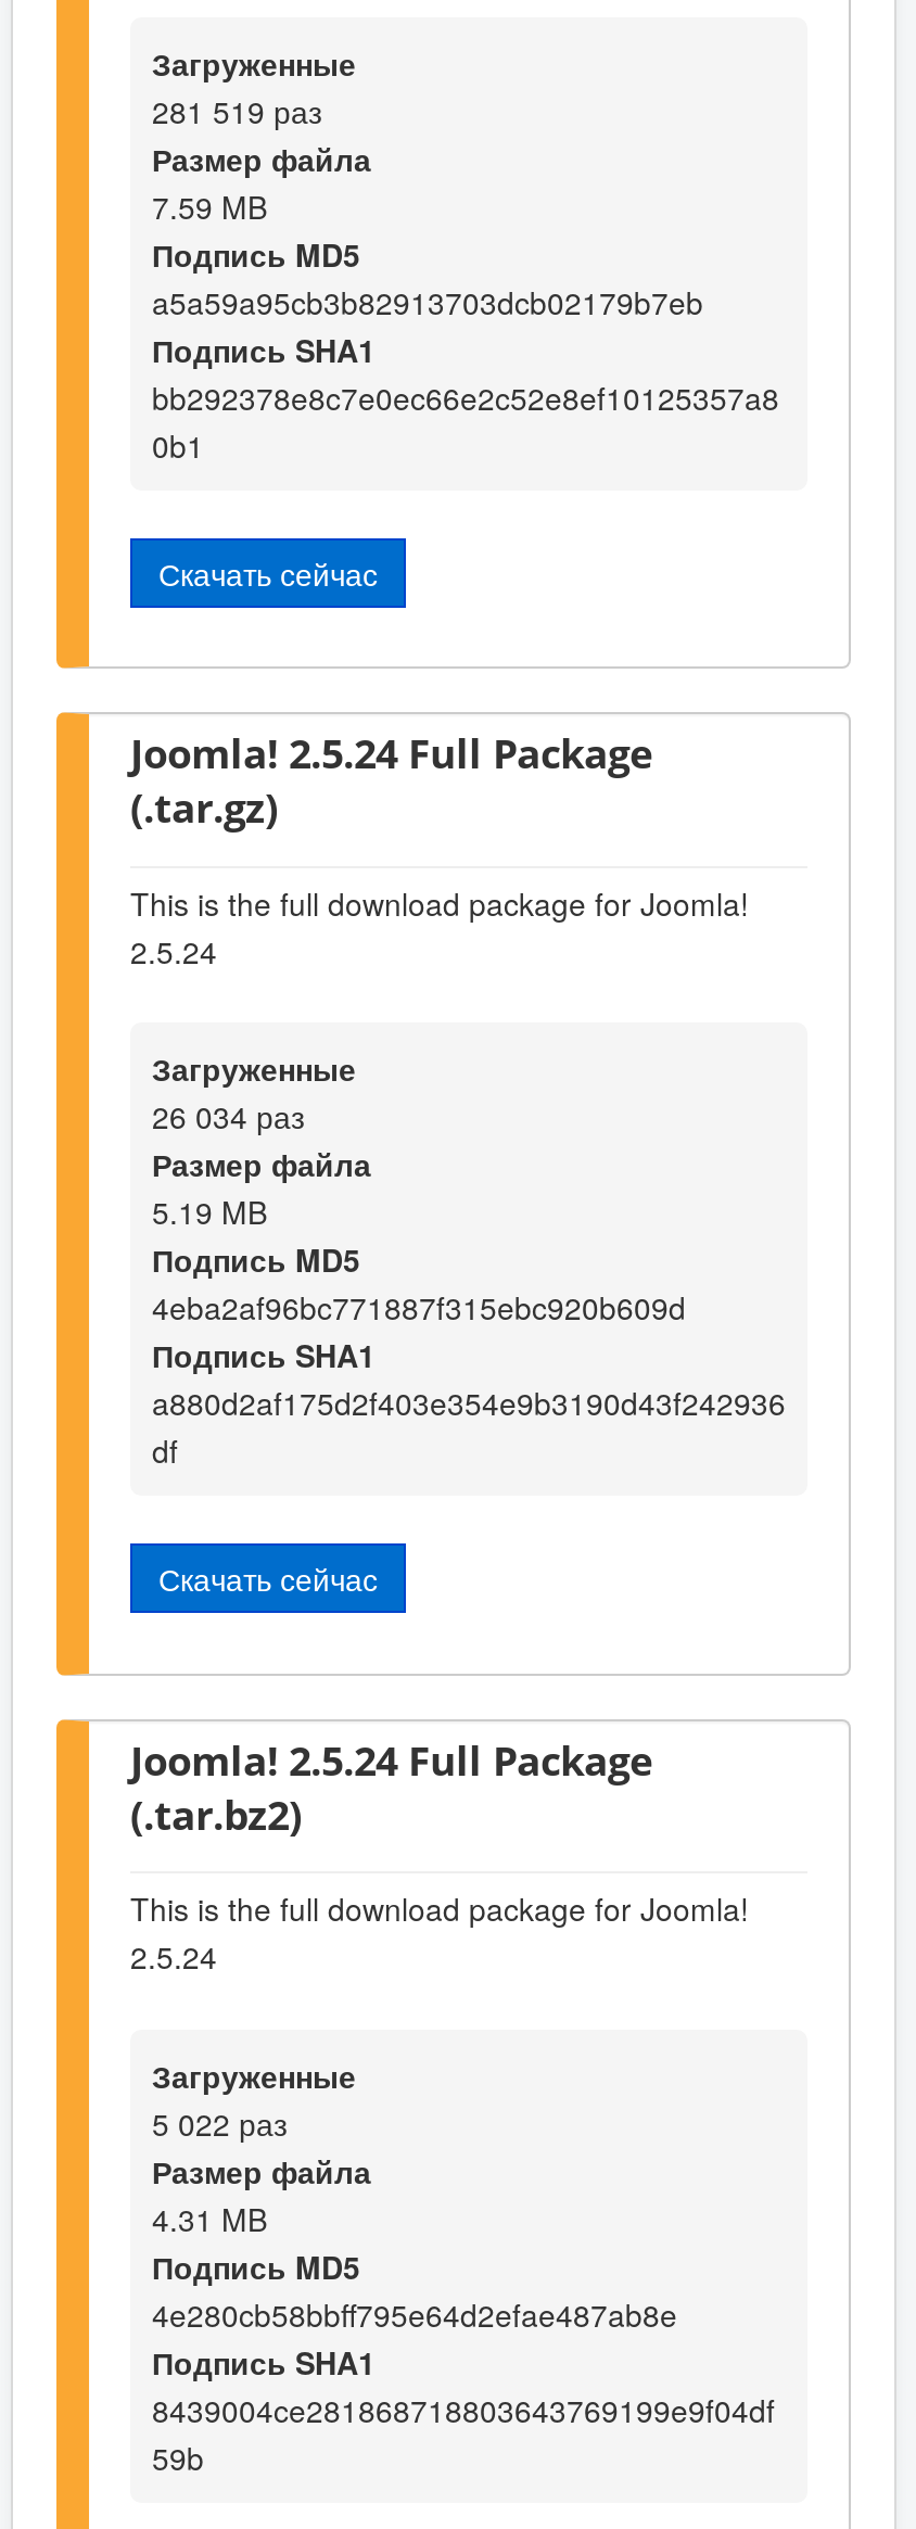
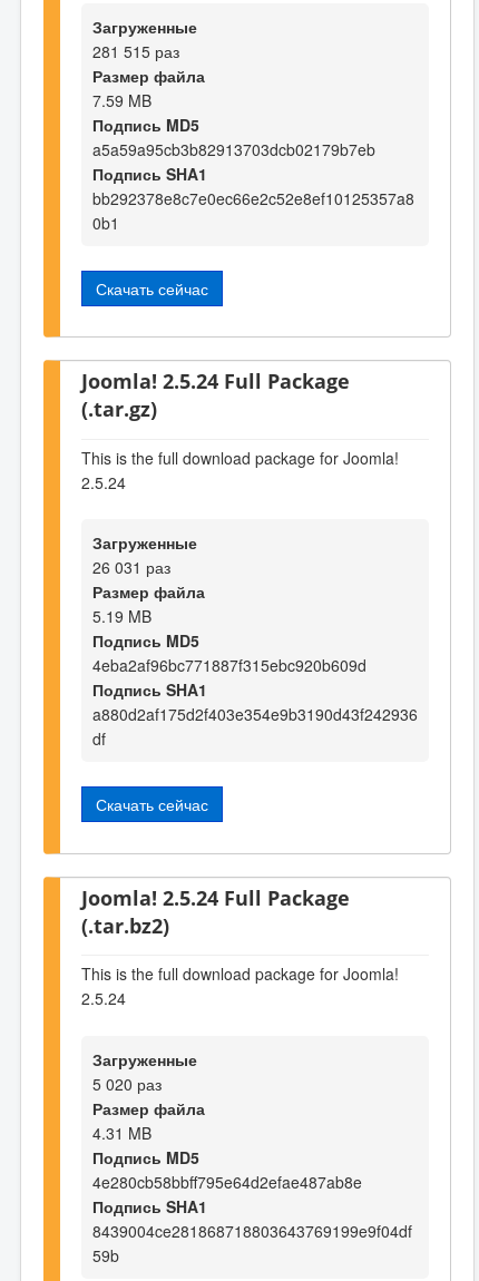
[152,89,321,132] 281 519 раз -> [92,40,179,62] 281 515 раз
[152,1095,304,1138] 26 034 раз -> [92,556,170,578] 26 031 раз
[152,2100,287,2144] 5 022 раз -> [92,1072,162,1094] 5 020 раз

